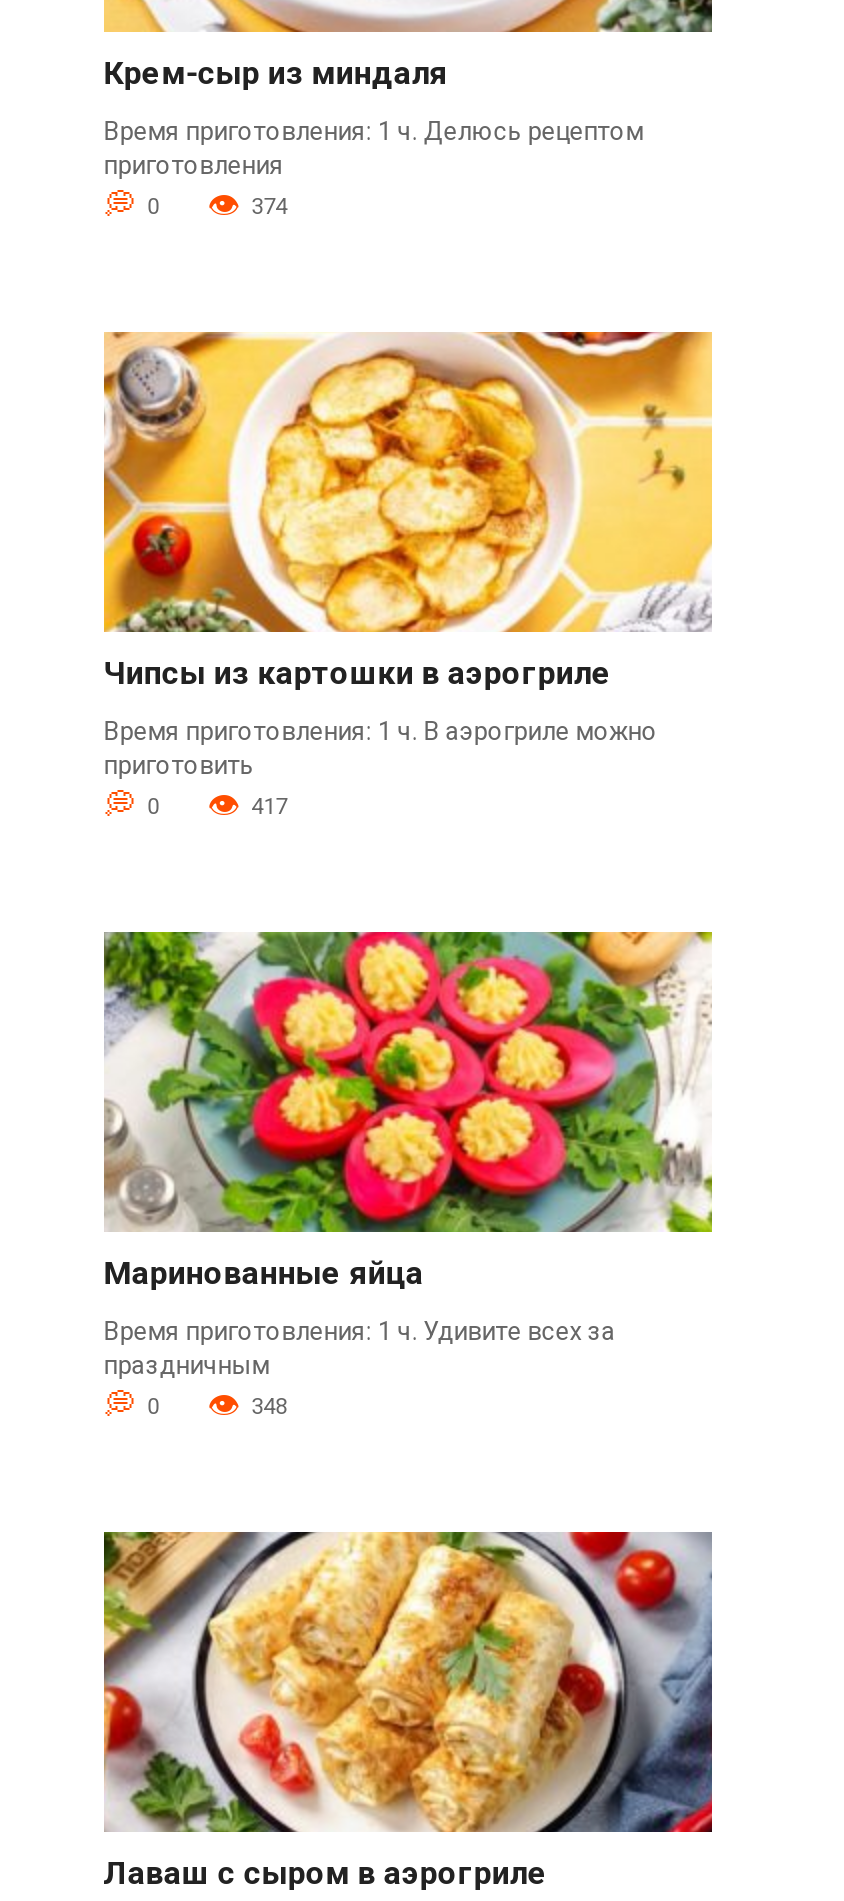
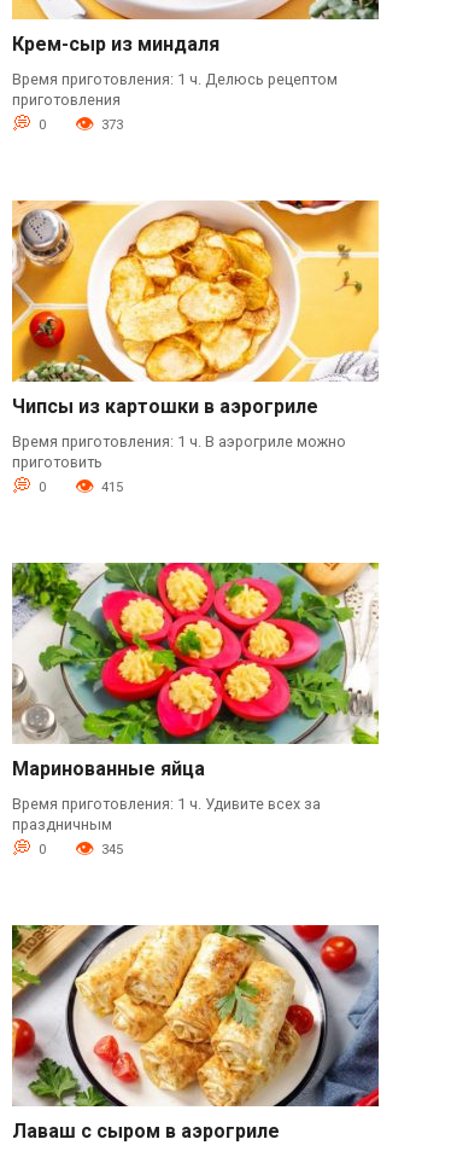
[252,194,288,220] 374 -> [101,117,123,133] 373
[252,794,288,820] 417 -> [101,479,123,495] 415
[252,1394,288,1420] 348 -> [101,842,123,858] 345

